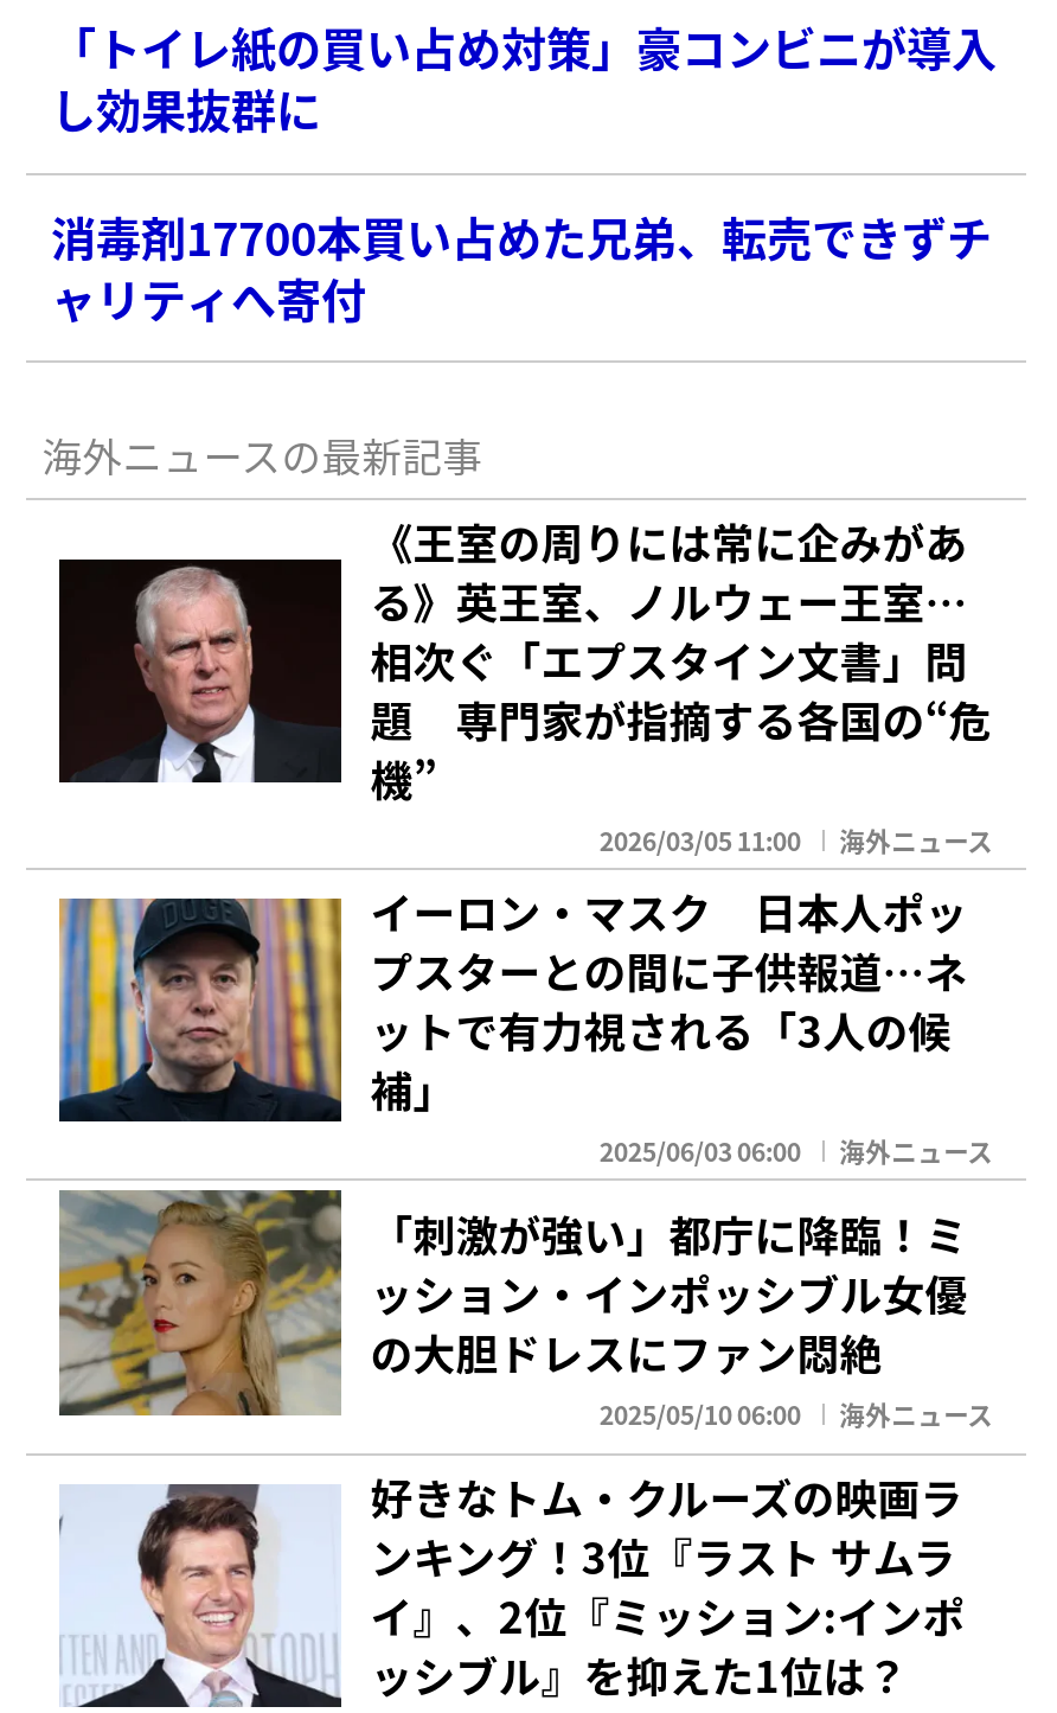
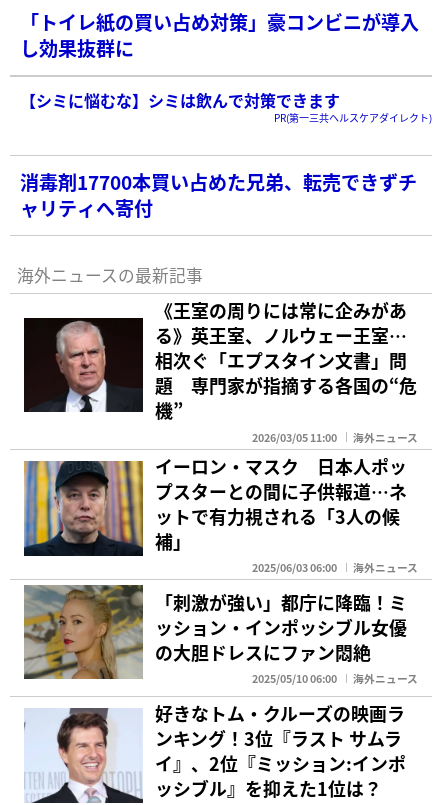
none -> [20,88,432,125] 【シミに悩むな】シミは飲んで対策できます | PR(第一三共ヘルスケアダイレクト)

